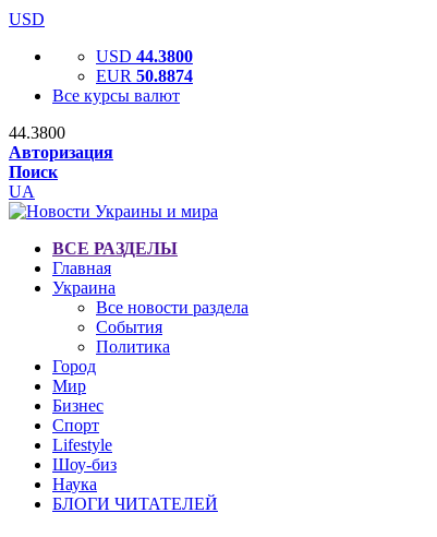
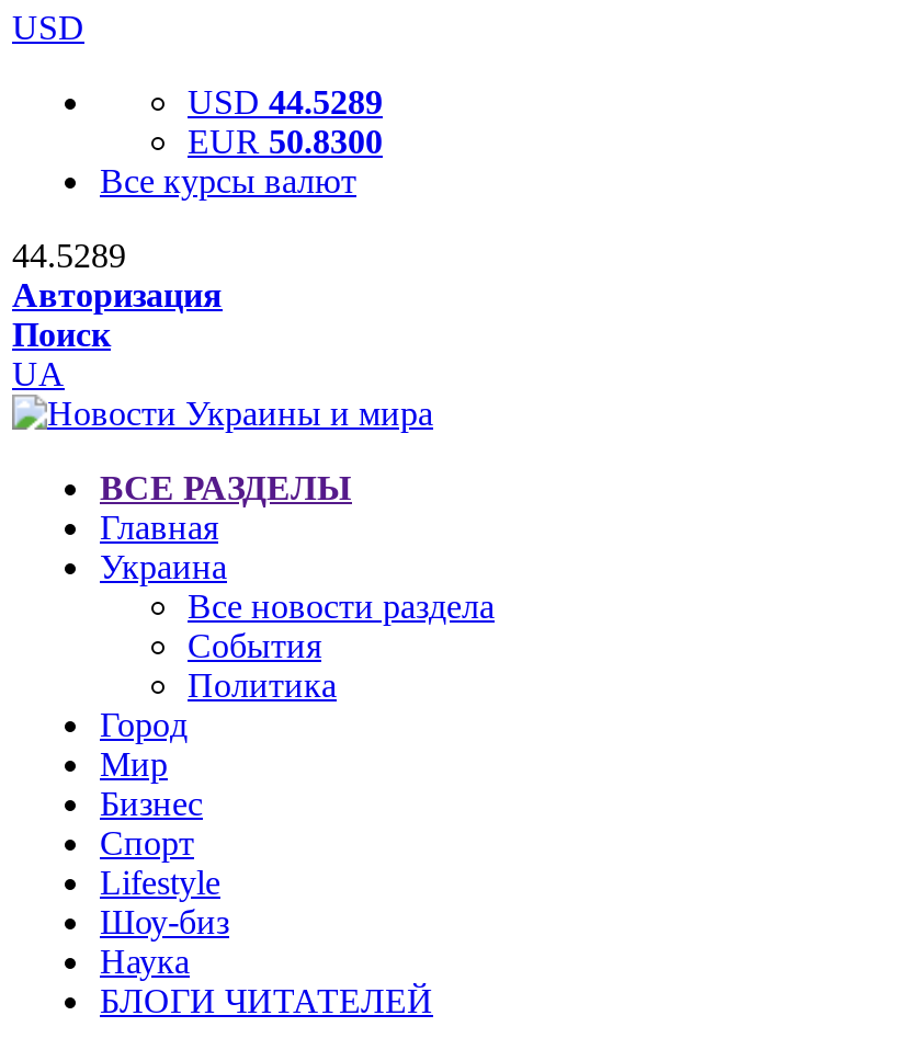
[96,47,193,65] USD 44.3800 -> [188,83,383,121] USD 44.5289
[96,67,193,85] EUR 50.8874 -> [188,123,383,160] EUR 50.8300
[9,123,65,142] 44.3800 -> [12,237,126,274] 44.5289

